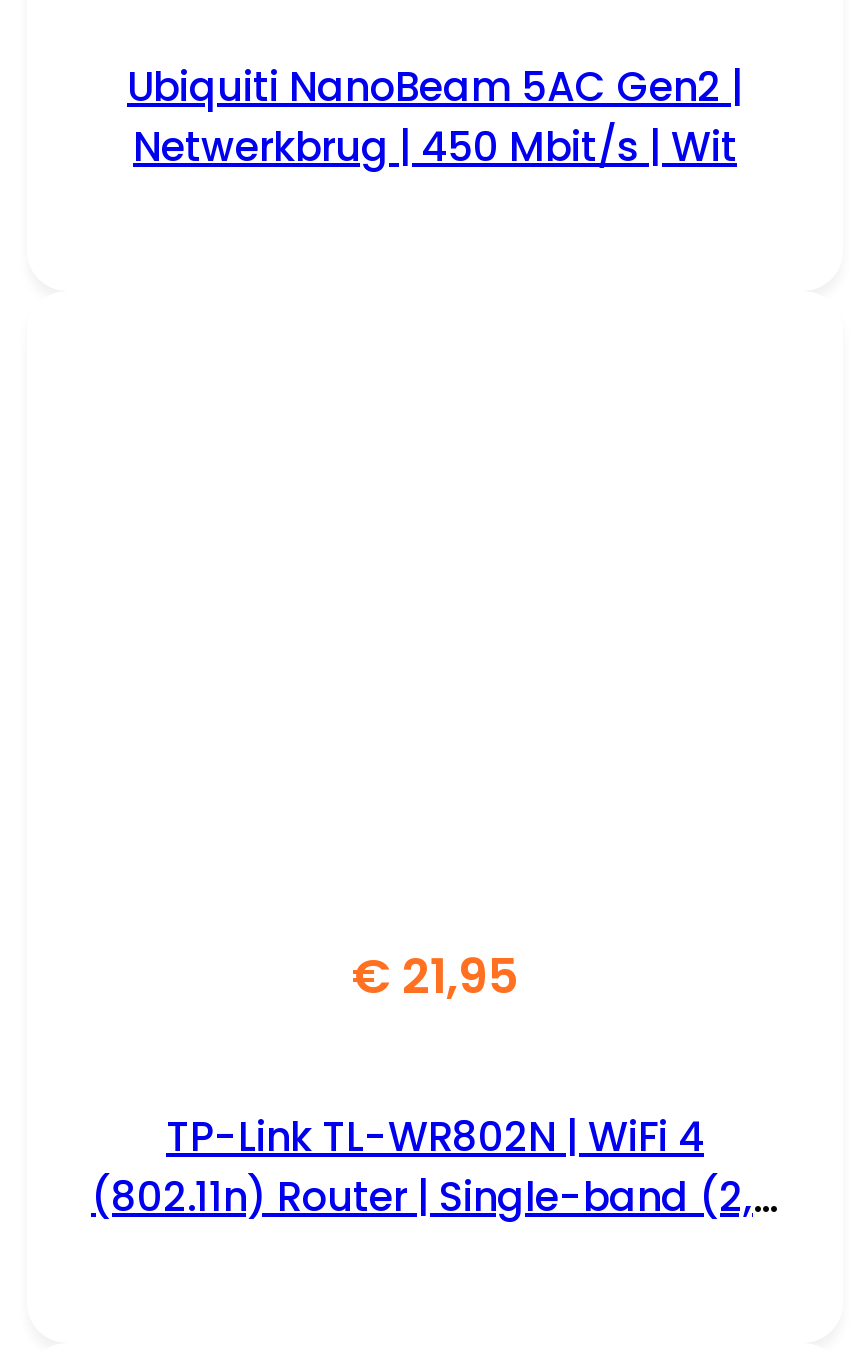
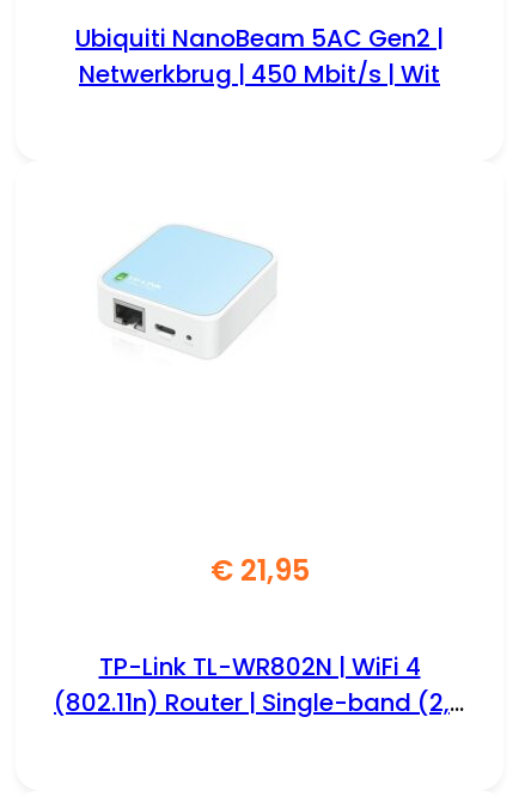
none -> [100,224,276,357] [image]

